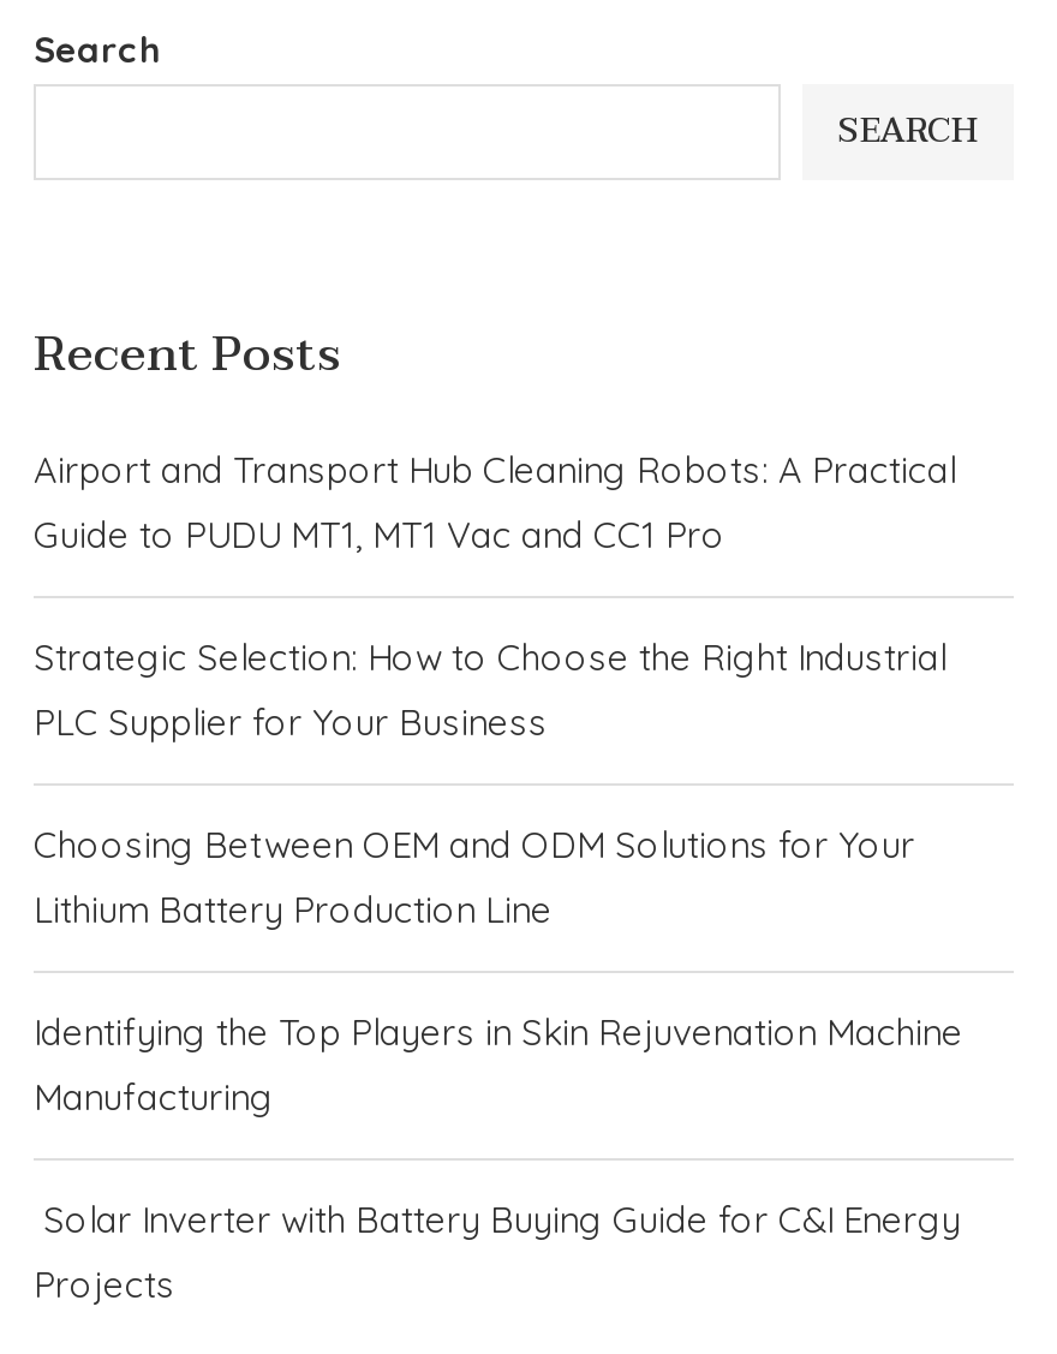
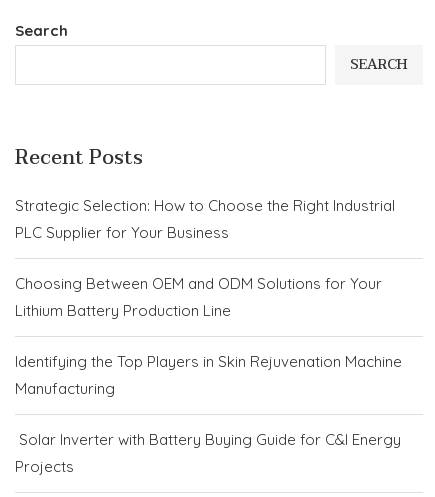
[34,447,956,557] Airport and Transport Hub Cleaning Robots: A Practical | Guide to PUDU MT1, MT1 Vac and CC1 Pro -> none

